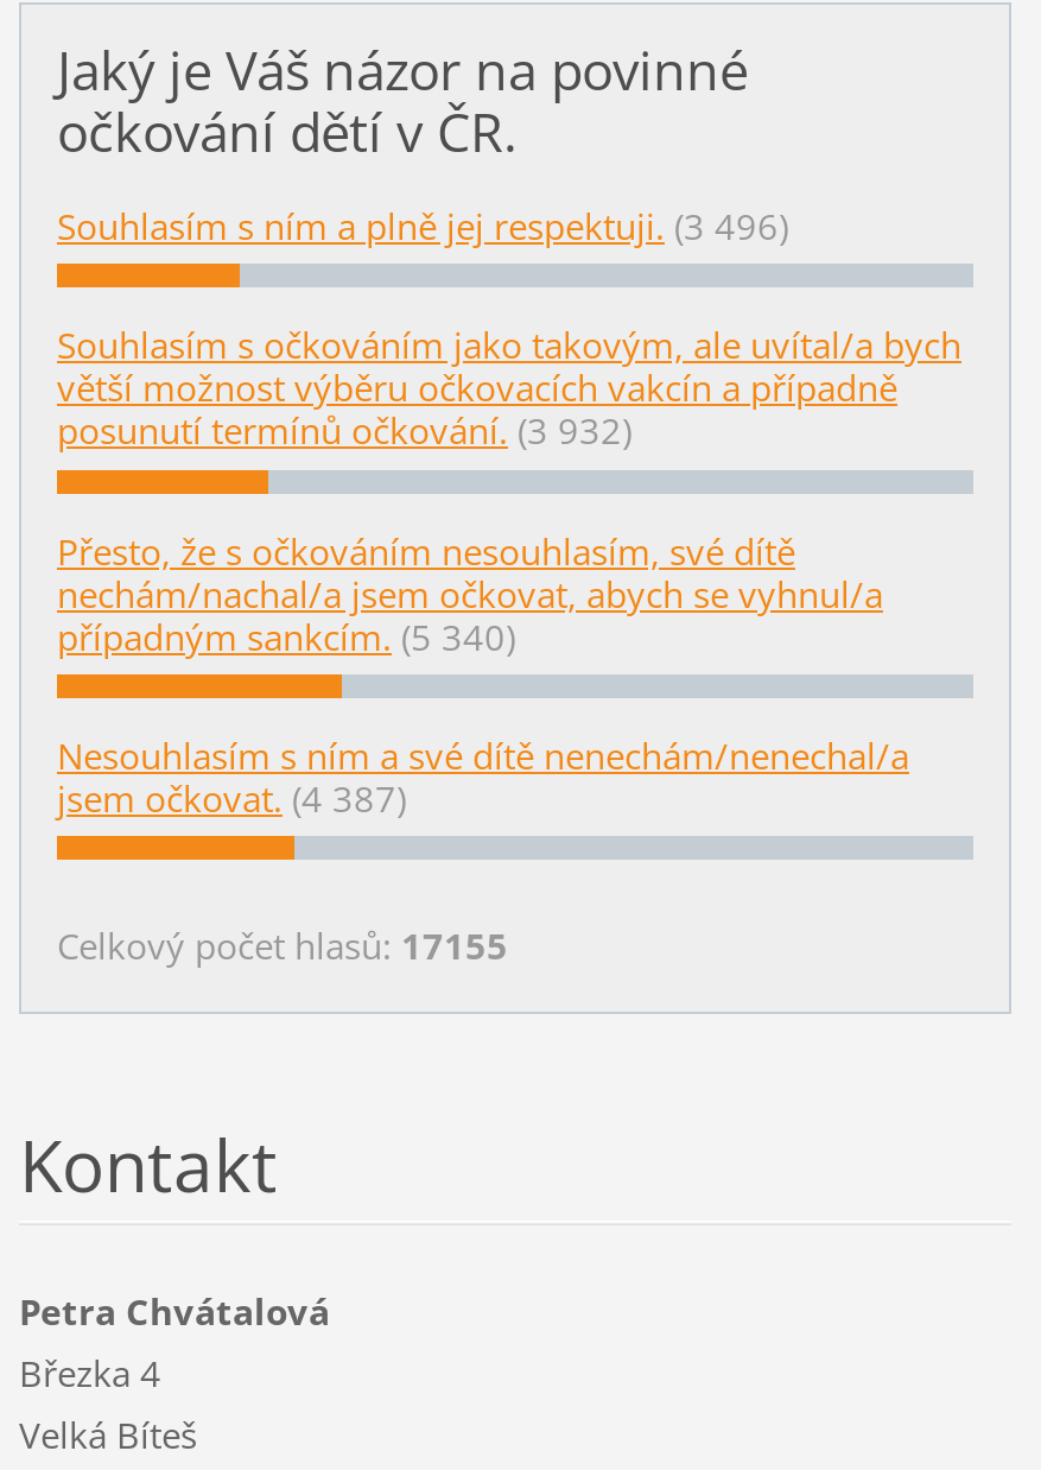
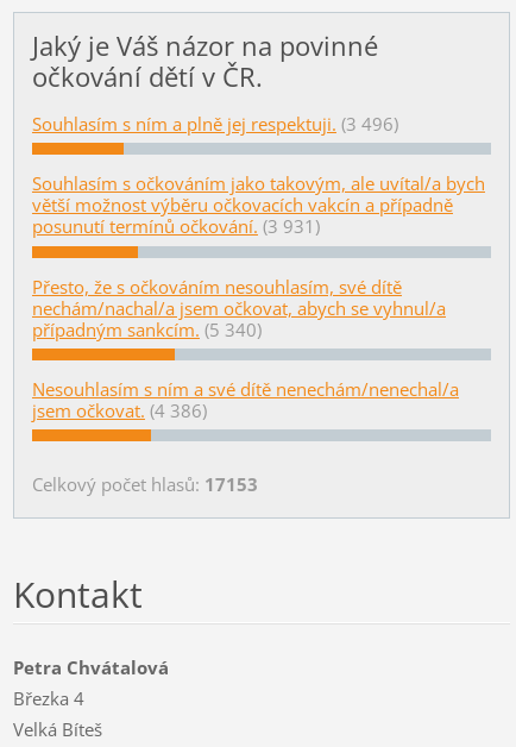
[57,406,631,454] posunutí termínů očkování. (3 932) -> [32,214,320,238] posunutí termínů očkování. (3 931)
[57,774,406,822] jsem očkovat. (4 387) -> [32,398,207,422] jsem očkovat. (4 386)
[57,921,508,969] Celkový počet hlasů: 17155 -> [32,472,258,496] Celkový počet hlasů: 17153

